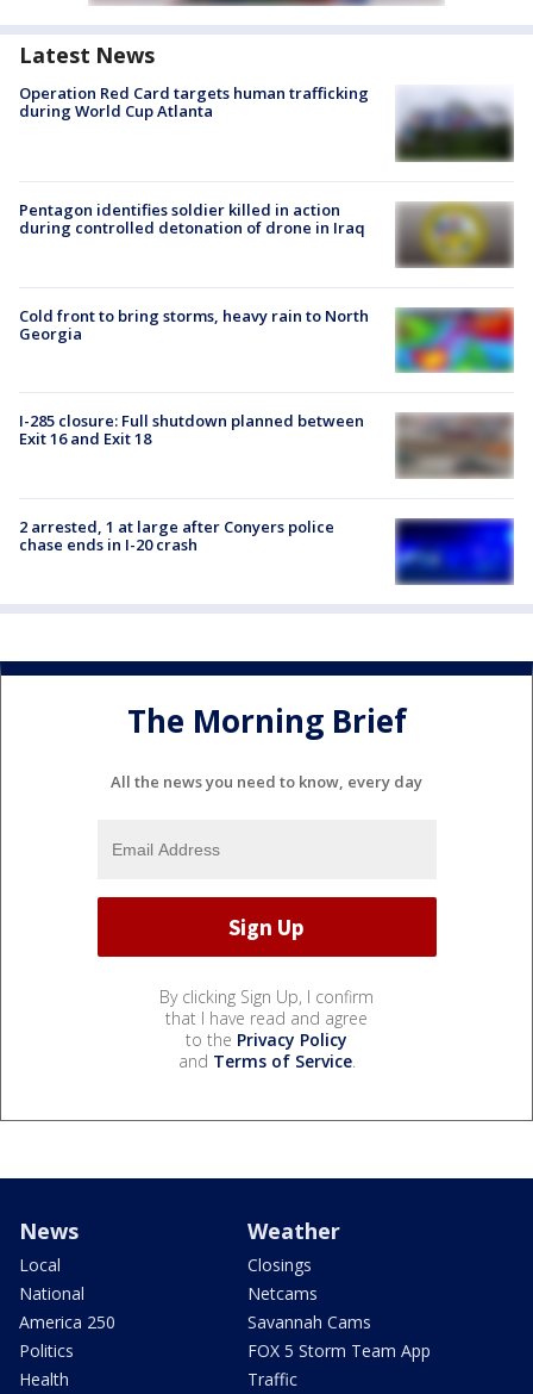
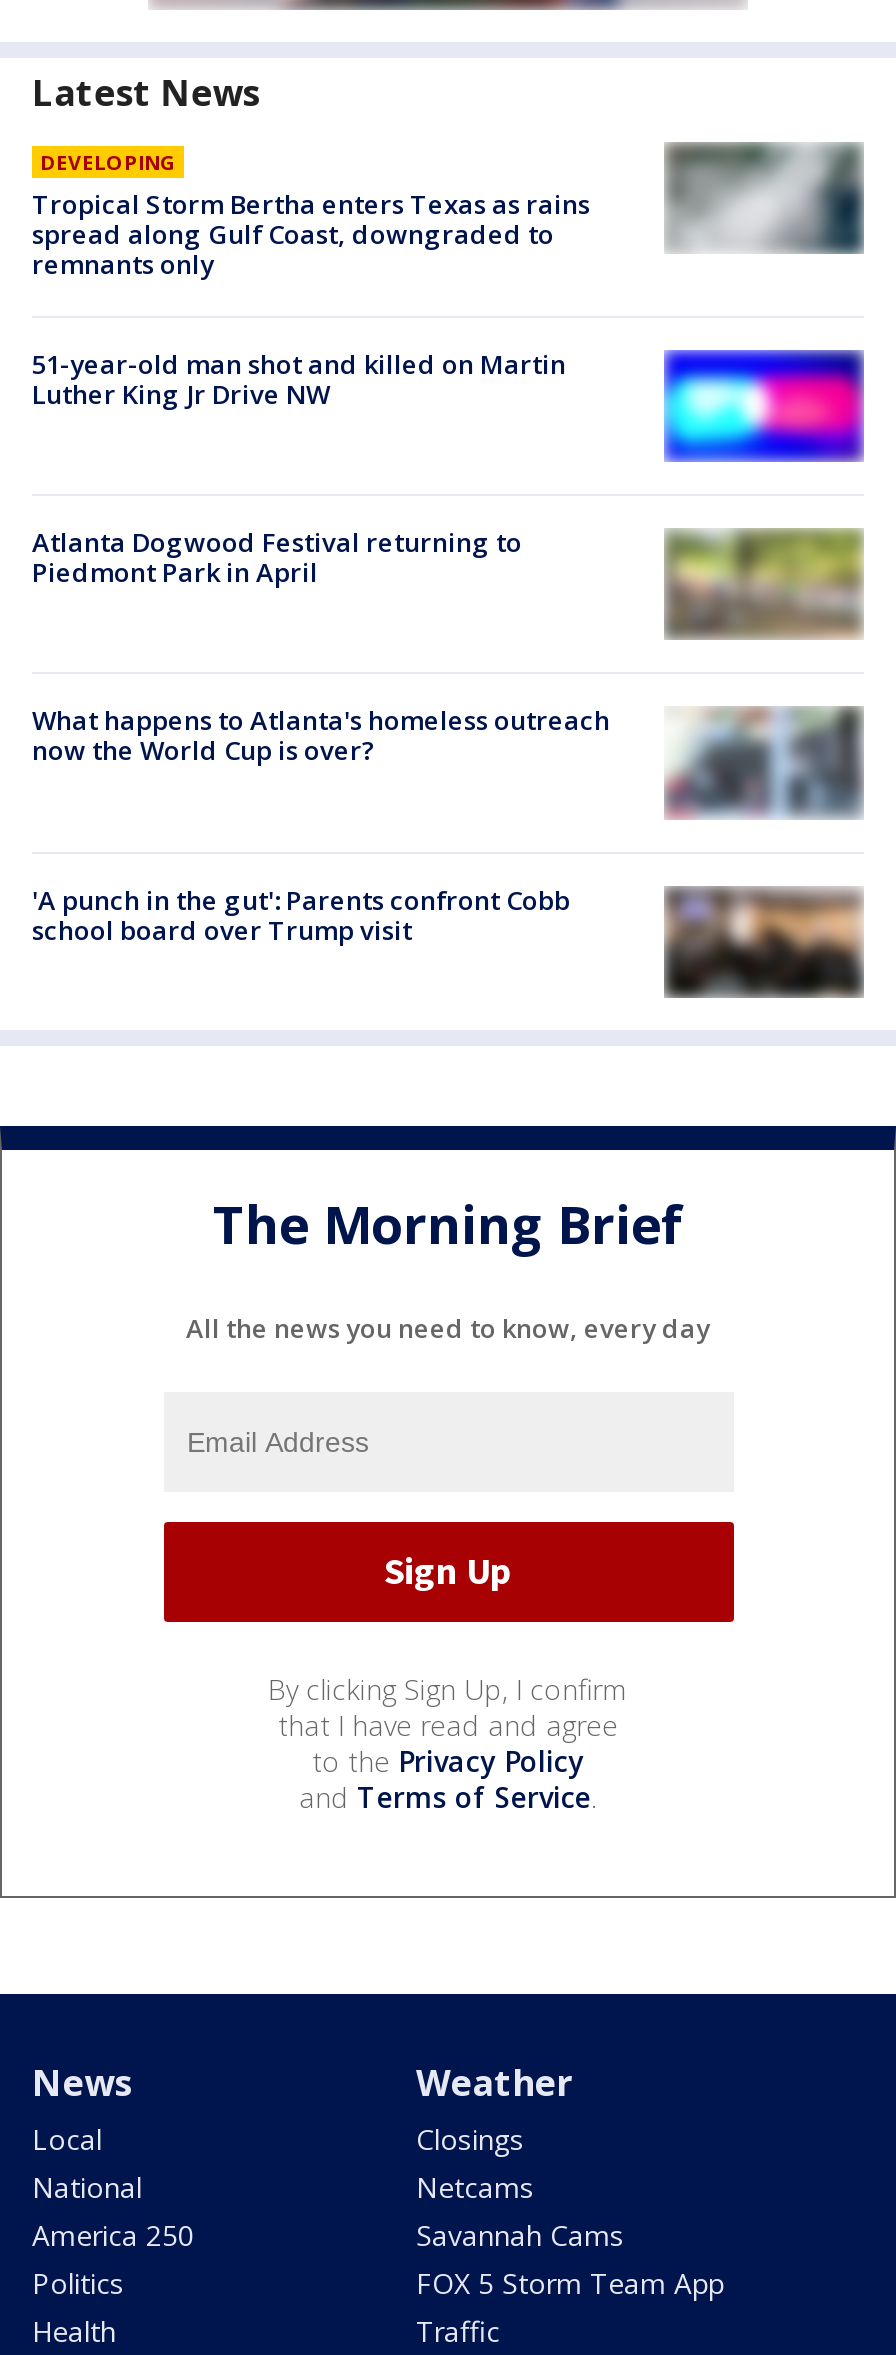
[19,82,515,163] [image] | Operation Red Card targets human trafficking | during World Cup Atlanta -> [32,142,864,282] [image] | DEVELOPING | Tropical Storm Bertha enters Texas as rains | spread along Gulf Coast, downgraded to | remnants only
[19,199,365,238] Pentagon identifies soldier killed in action | during controlled detonation of drone in Iraq -> [32,346,566,412] 51-year-old man shot and killed on Martin | Luther King Jr Drive NW
[395,200,514,269] [image] -> [664,348,864,464] [image]
[19,305,369,344] Cold front to bring storms, heavy rain to North | Georgia -> [32,524,522,590] Atlanta Dogwood Festival returning to | Piedmont Park in April
[395,309,514,373] [image] -> [664,530,864,640] [image]
[19,410,513,479] [image] | I-285 closure: Full shutdown planned between | Exit 16 and Exit 18 -> [32,703,860,818] [image] | What happens to Atlanta's homeless outreach | now the World Cup is over?
[19,516,334,555] 2 arrested, 1 at large after Conyers police | chase ends in I-20 crash -> [32,881,570,947] 'A punch in the gut': Parents confront Cobb | school board over Trump visit
[395,518,515,586] [image] -> [664,886,864,1000] [image]

